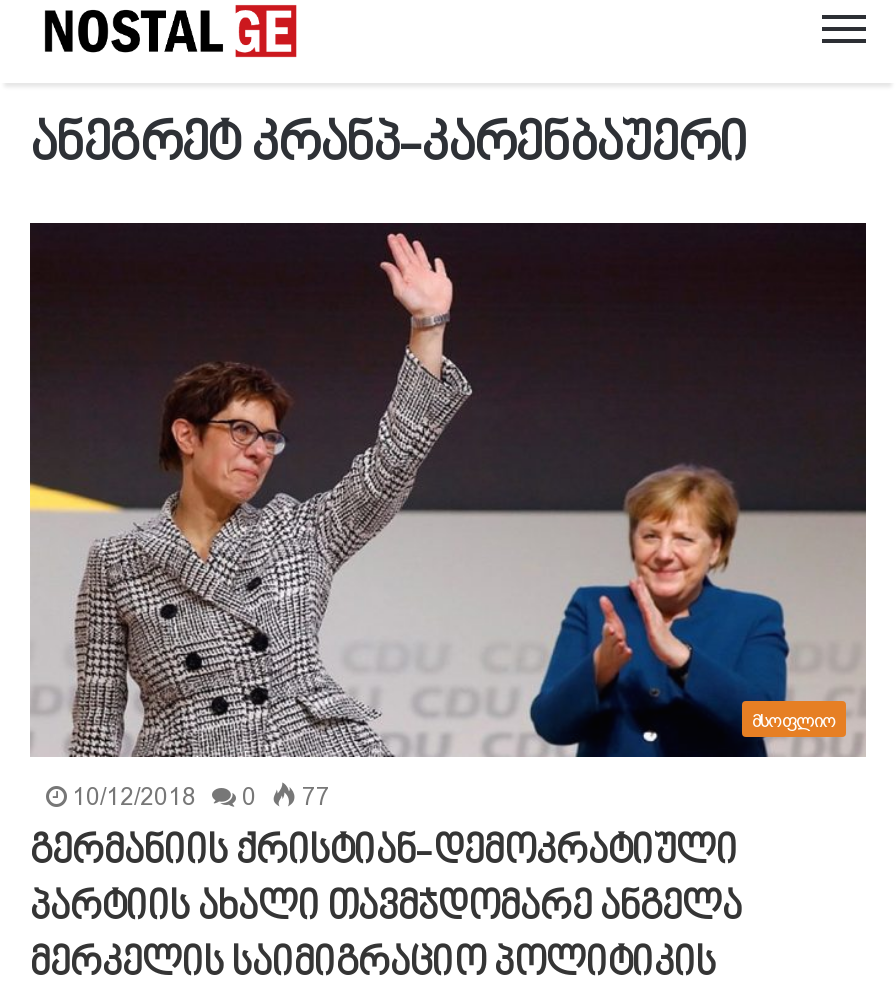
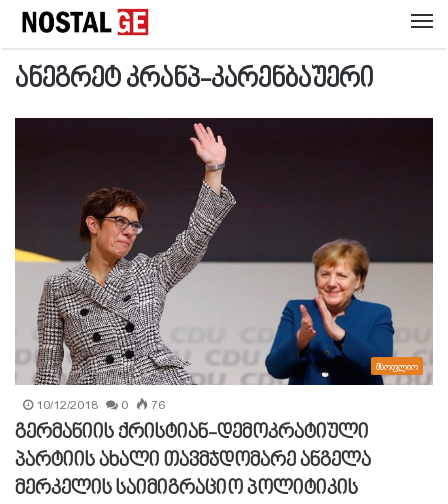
[72,783,330,811] 10/12/2018 0 77 -> [36,398,165,412] 10/12/2018 0 76

